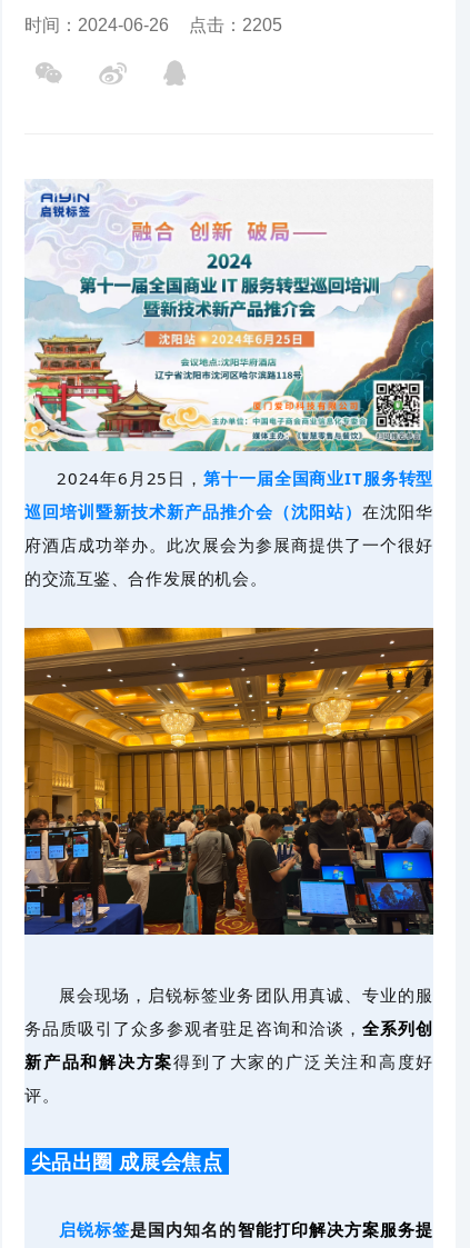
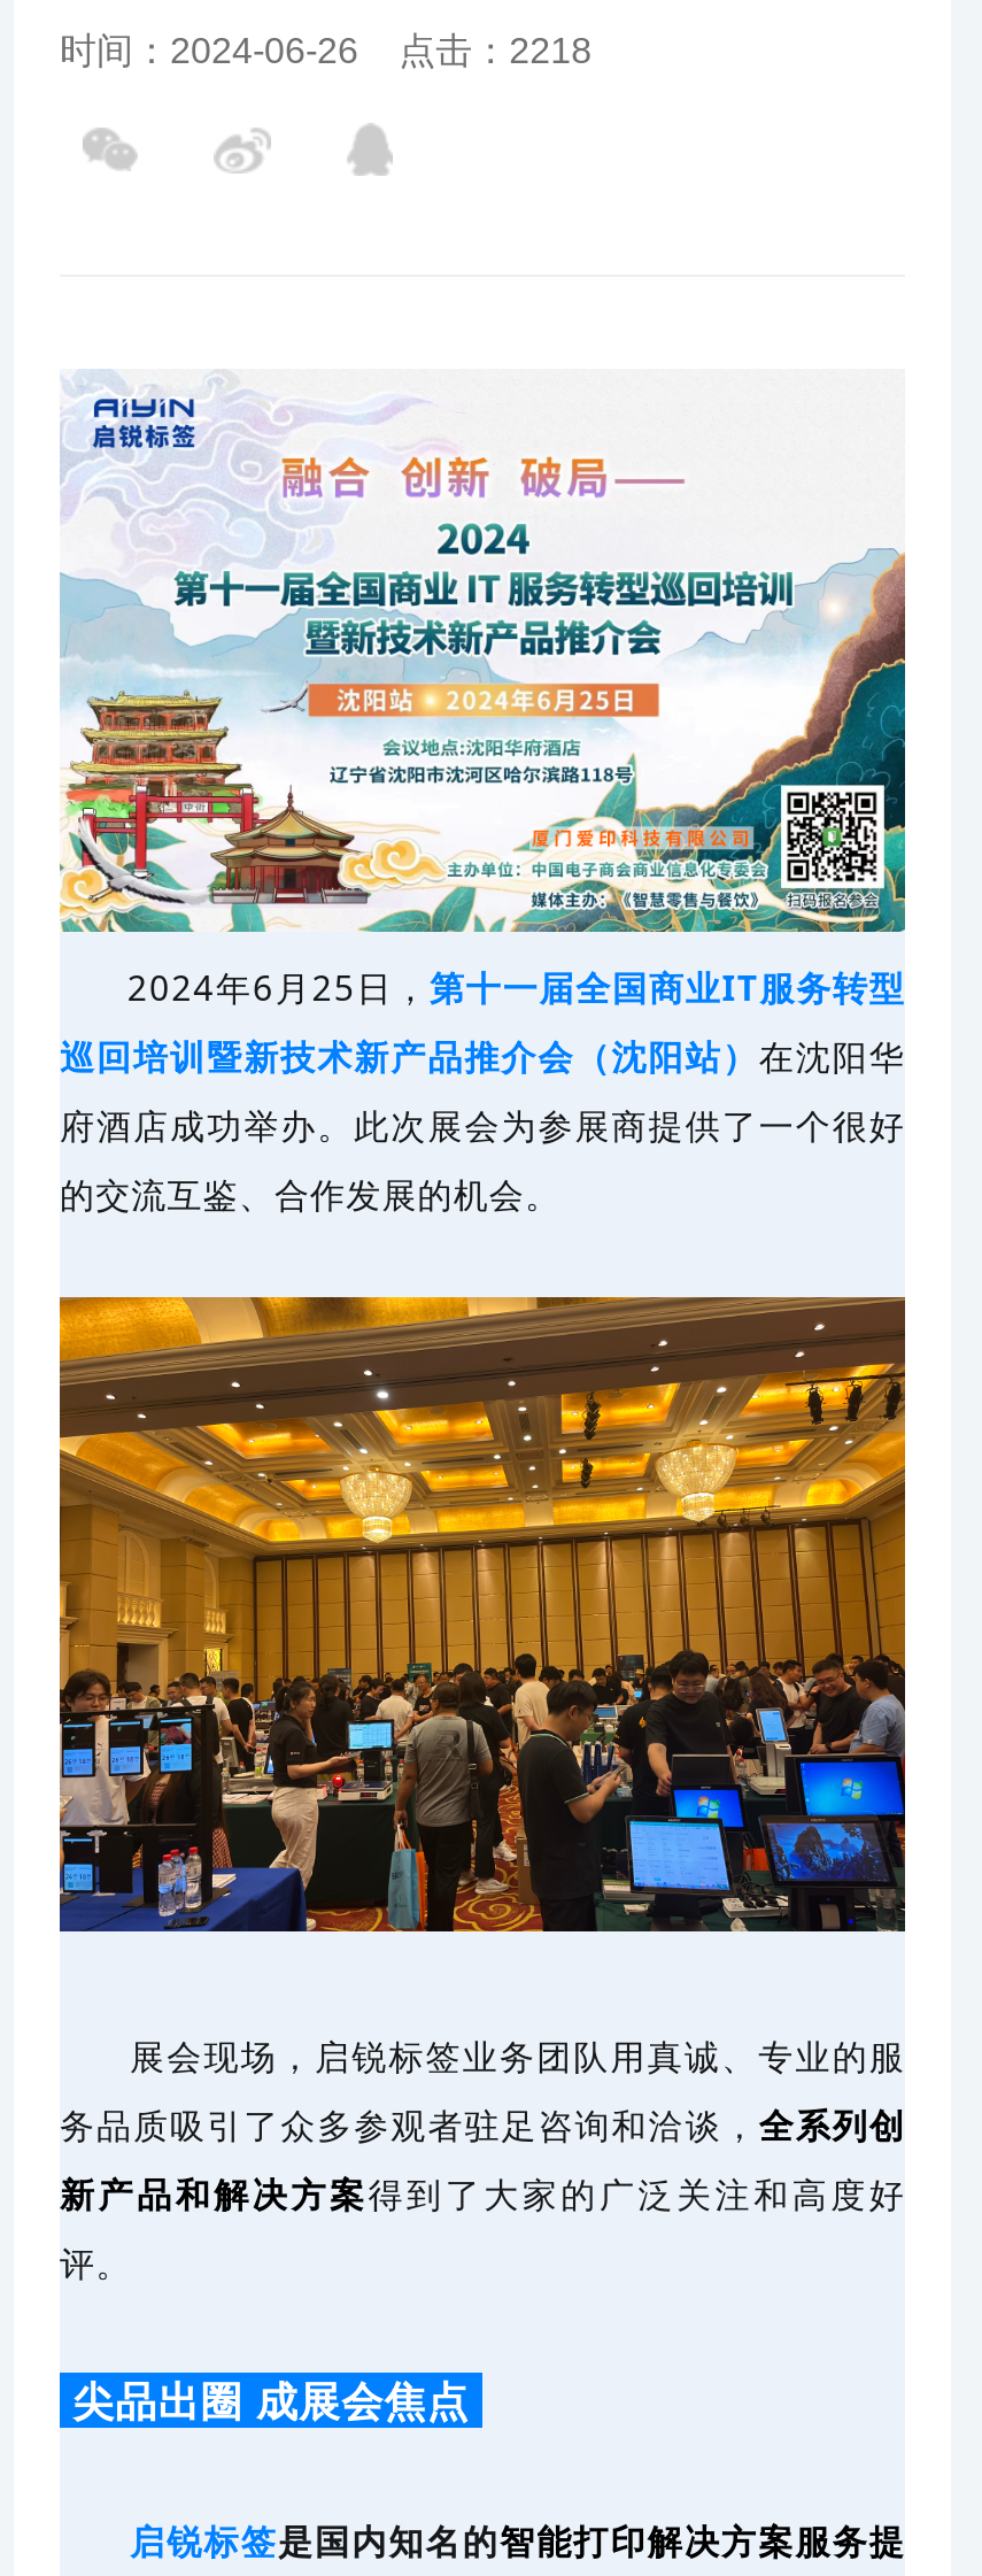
[24,16,282,34] 时间：2024-06-26 点击：2205 -> [60,31,592,70] 时间：2024-06-26 点击：2218

